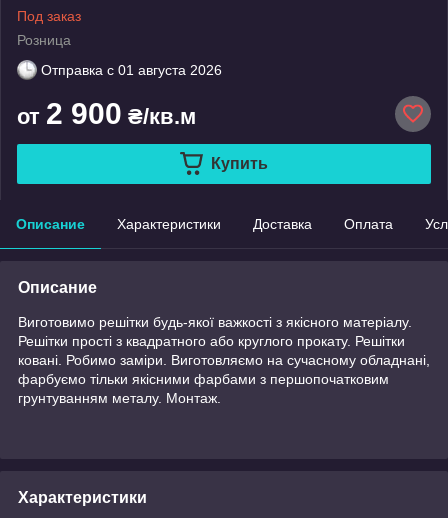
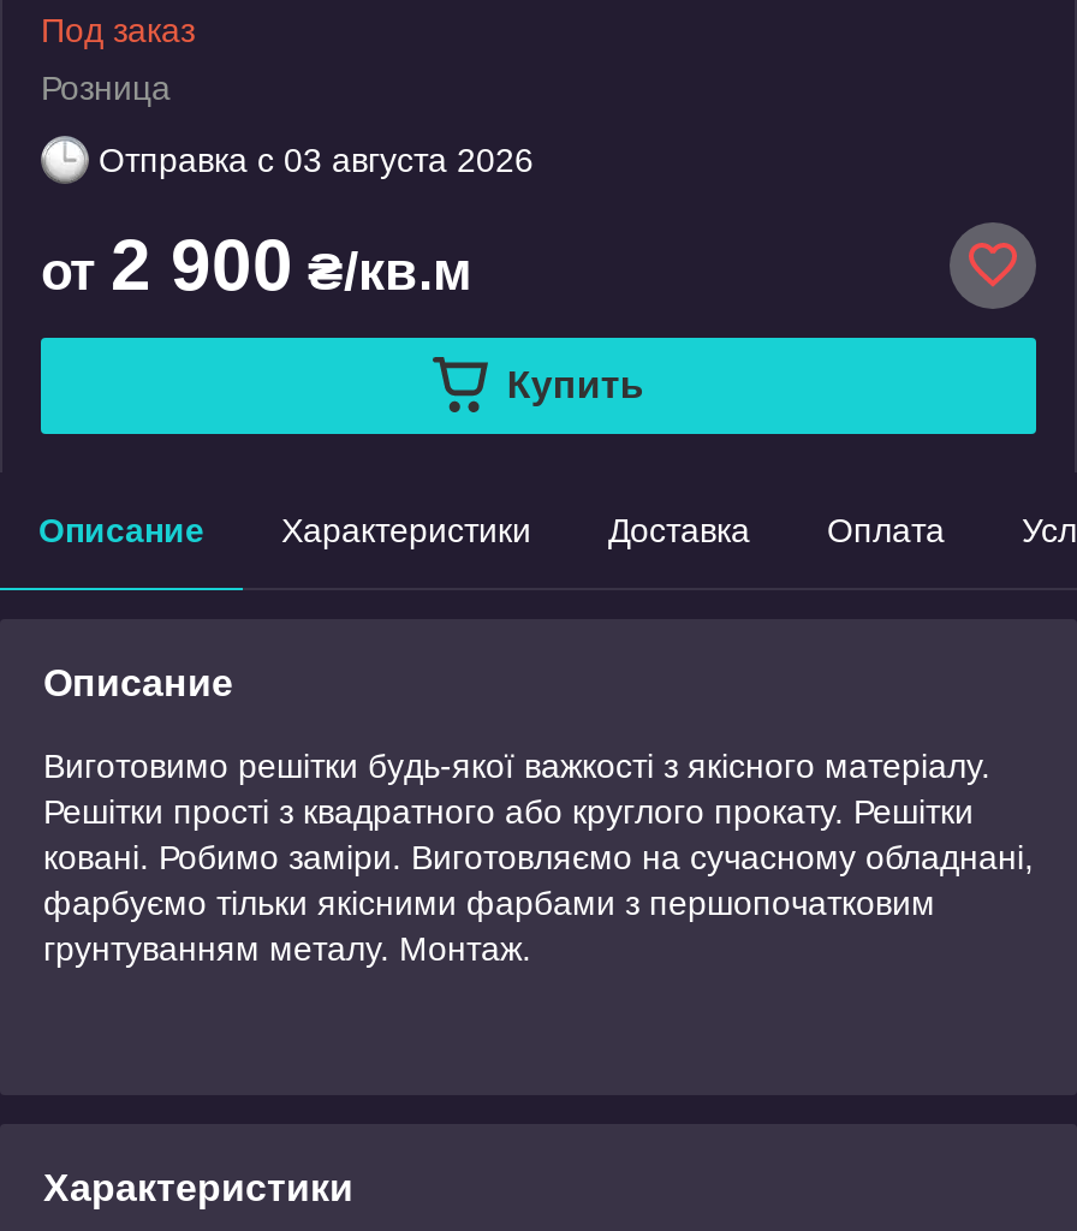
[41,62,222,78] Отправка с 01 августа 2026 -> [99,140,534,179] Отправка с 03 августа 2026

